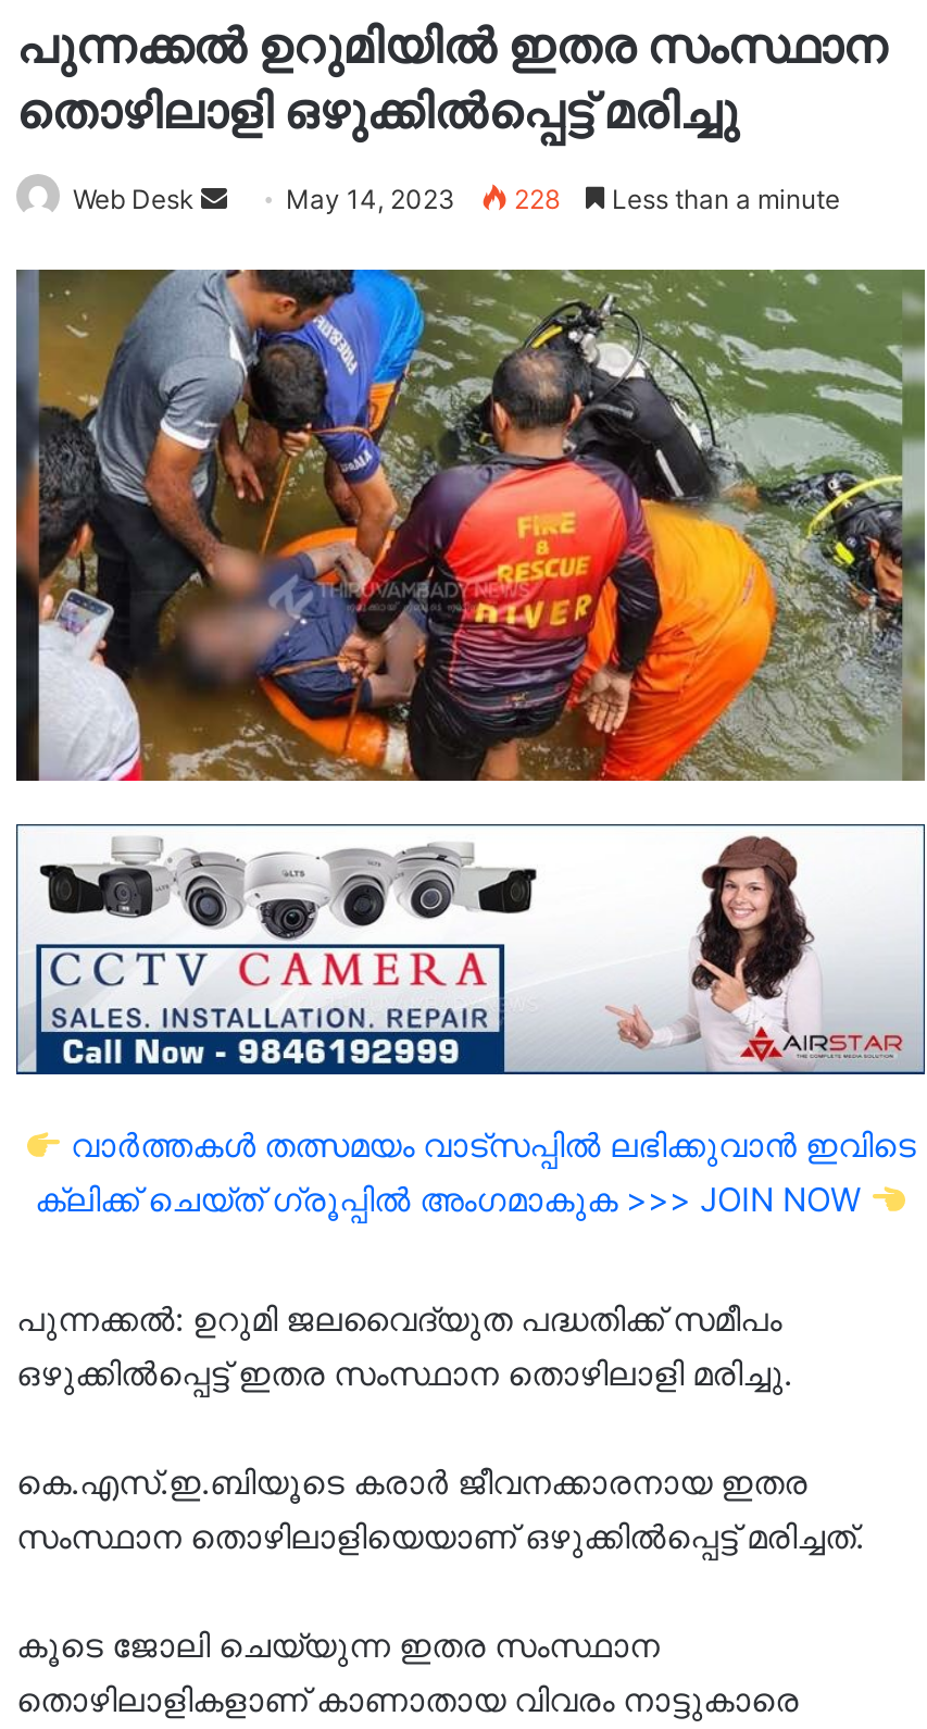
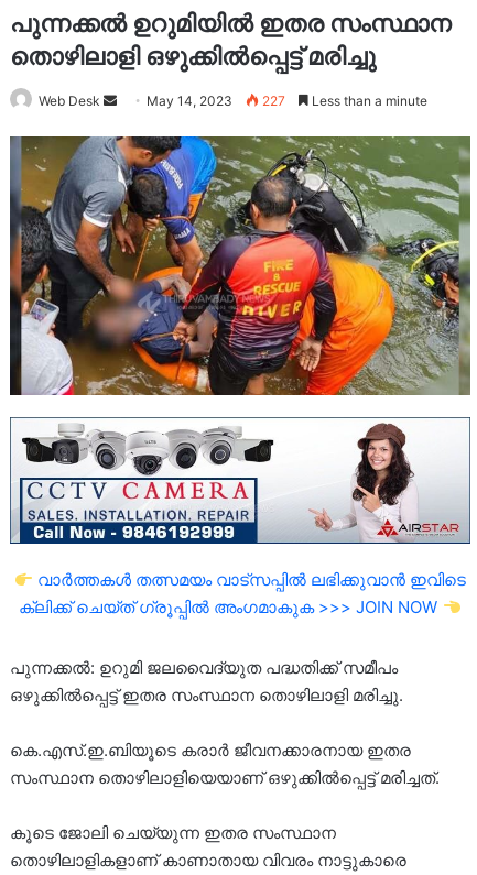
[508,183,560,216] 228 -> [259,93,285,109] 227

